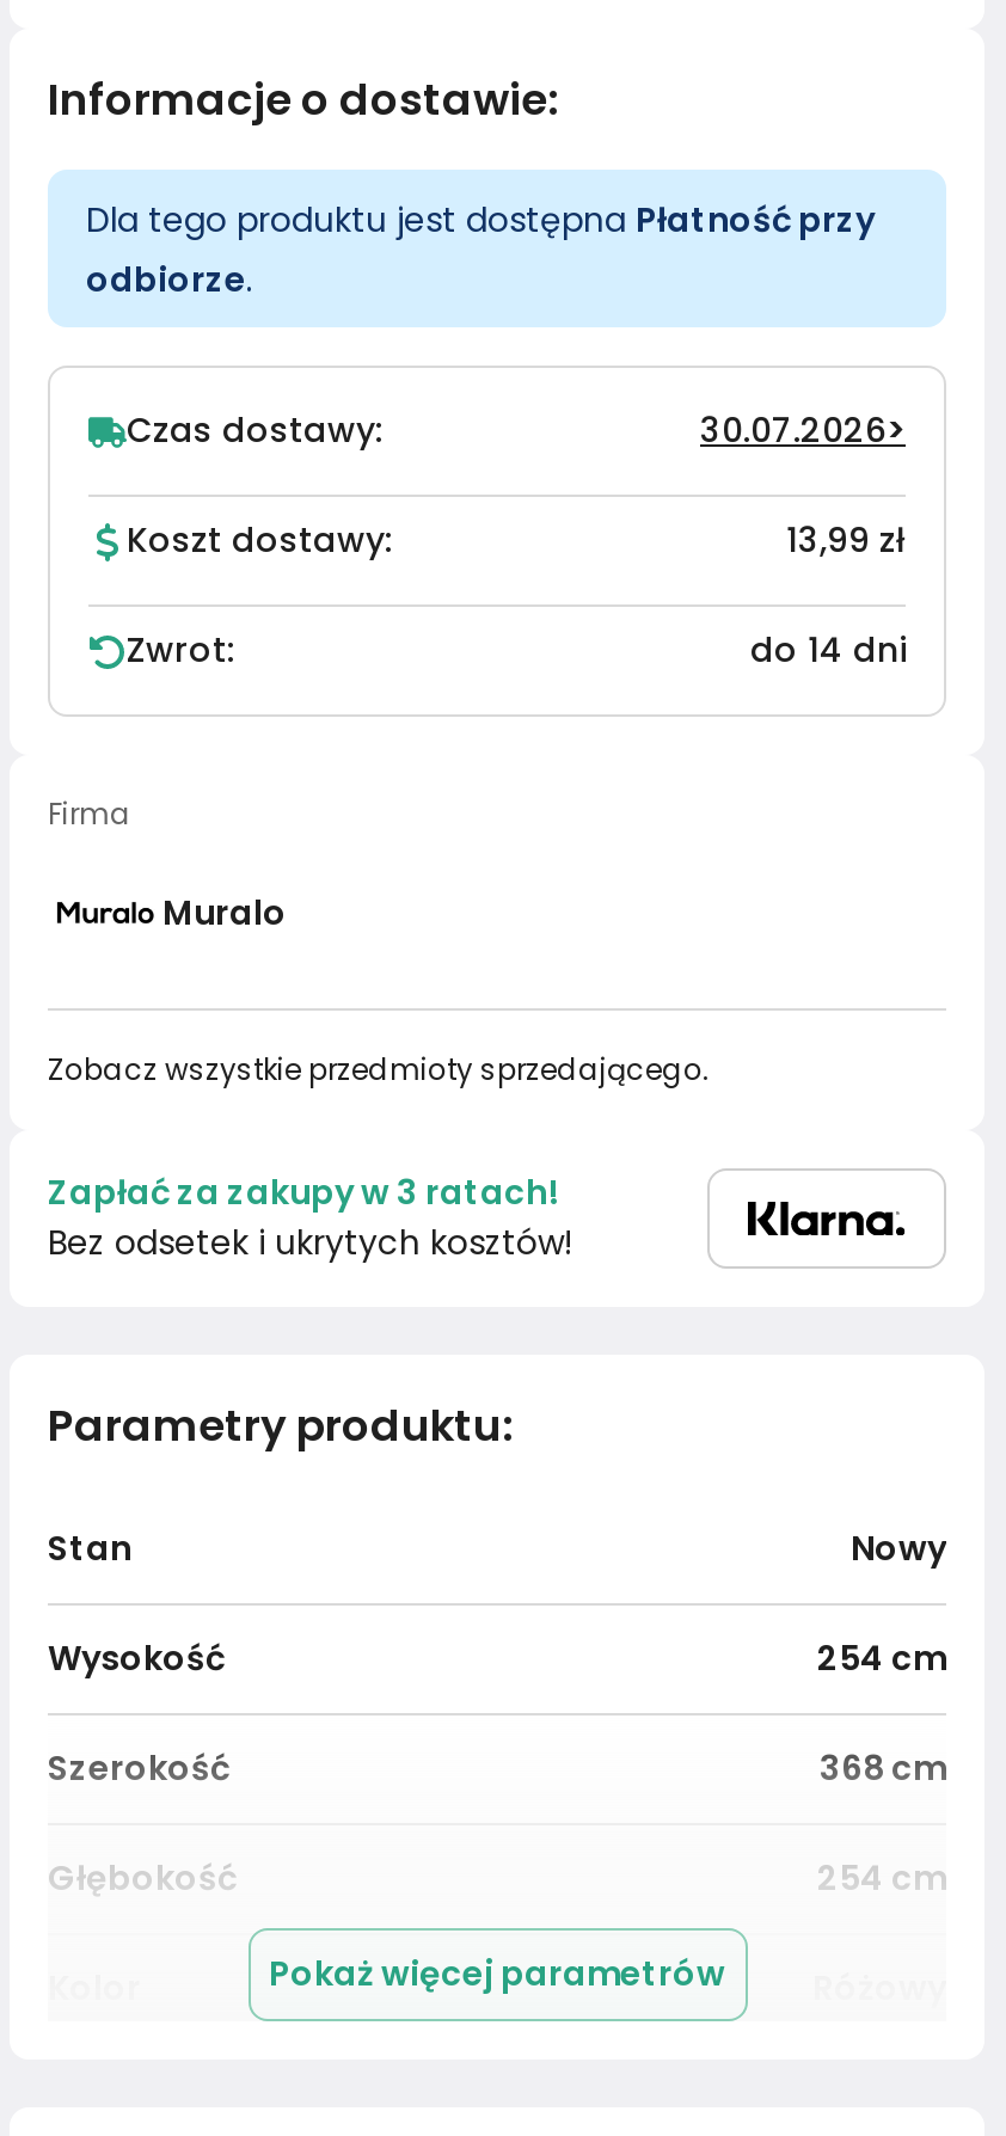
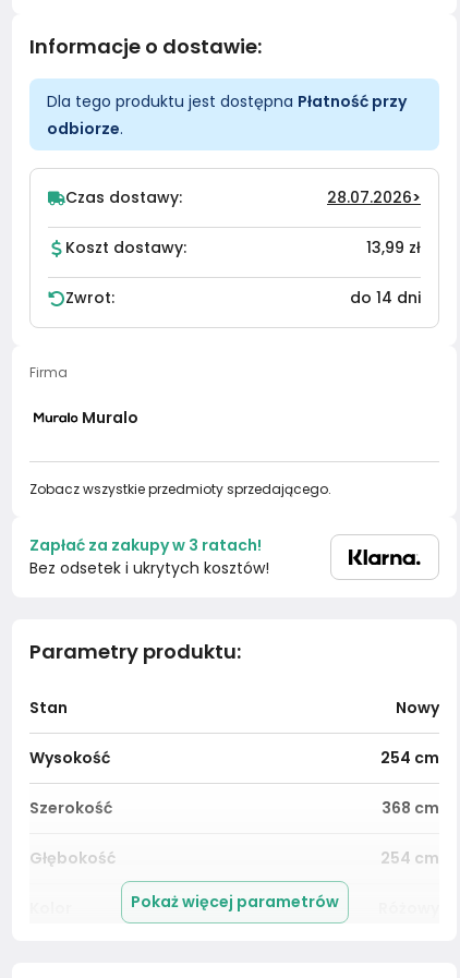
[700,406,906,454] 30.07.2026> -> [327,186,421,208] 28.07.2026>

